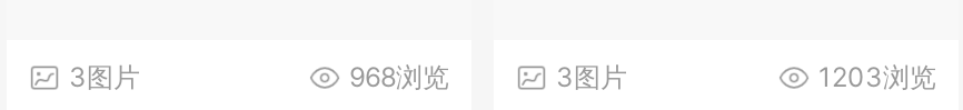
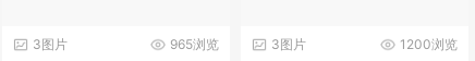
[349,59,449,92] 968浏览 -> [170,35,219,52] 965浏览
[818,59,936,92] 1203浏览 -> [400,35,458,52] 1200浏览

